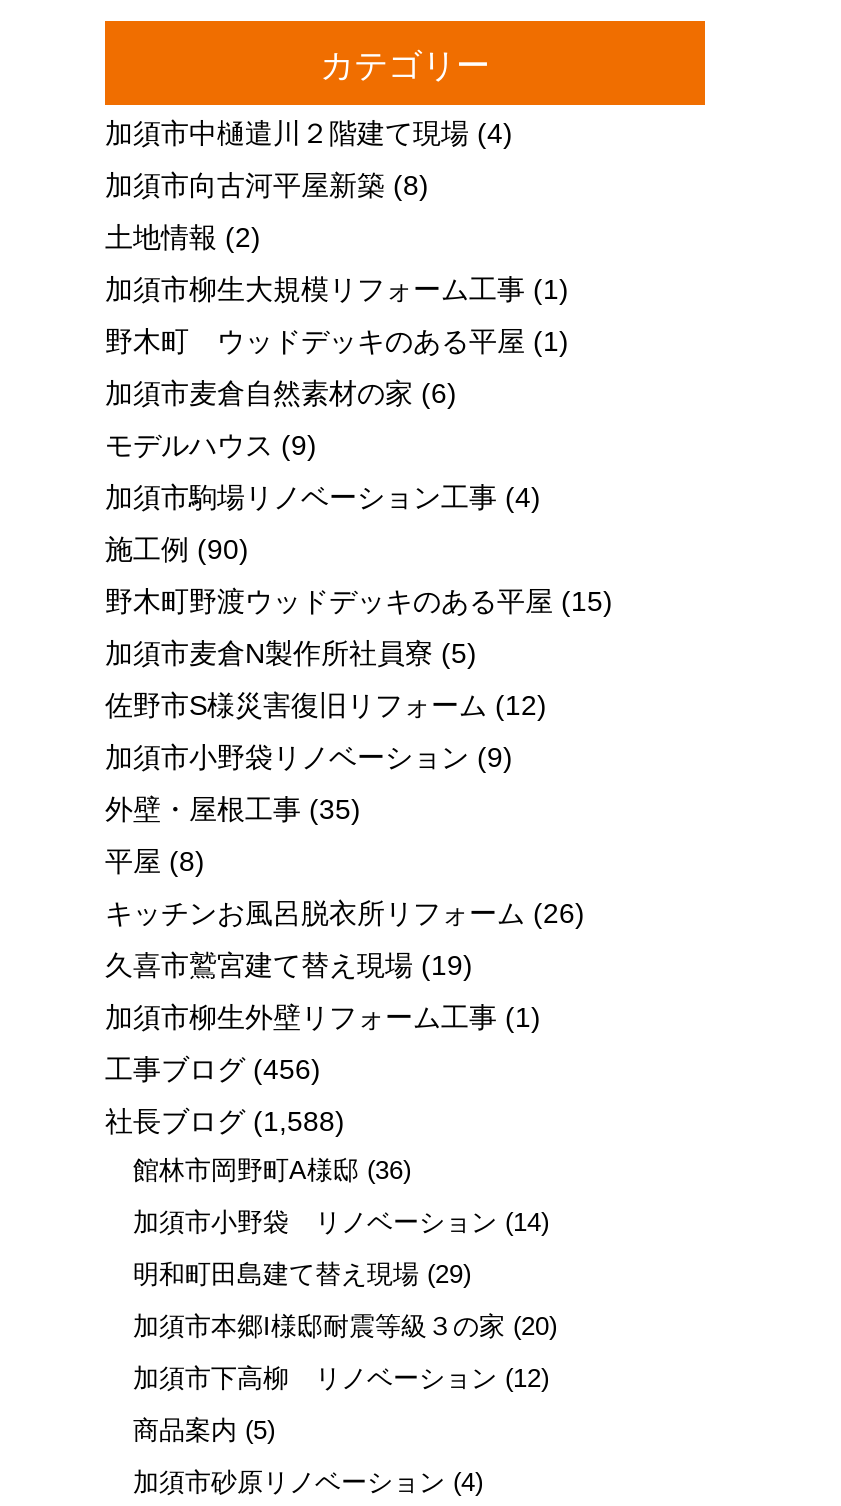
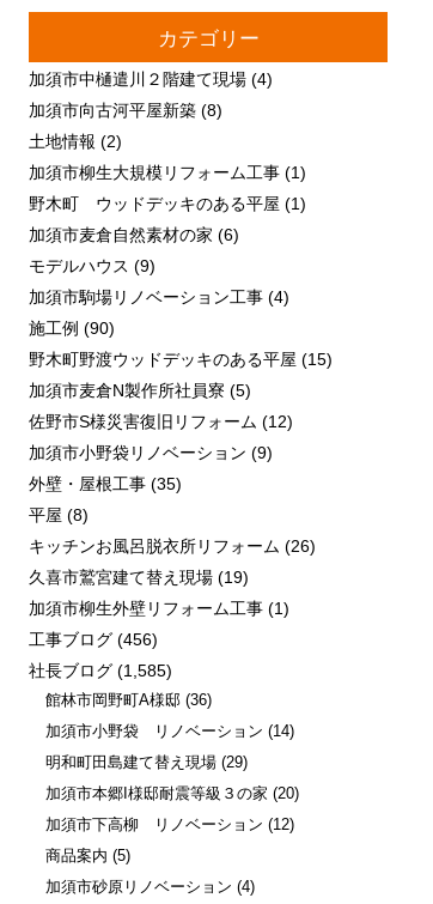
[105,1105,345,1137] 社長ブログ(1,588) -> [29,661,172,680] 社長ブログ(1,585)

